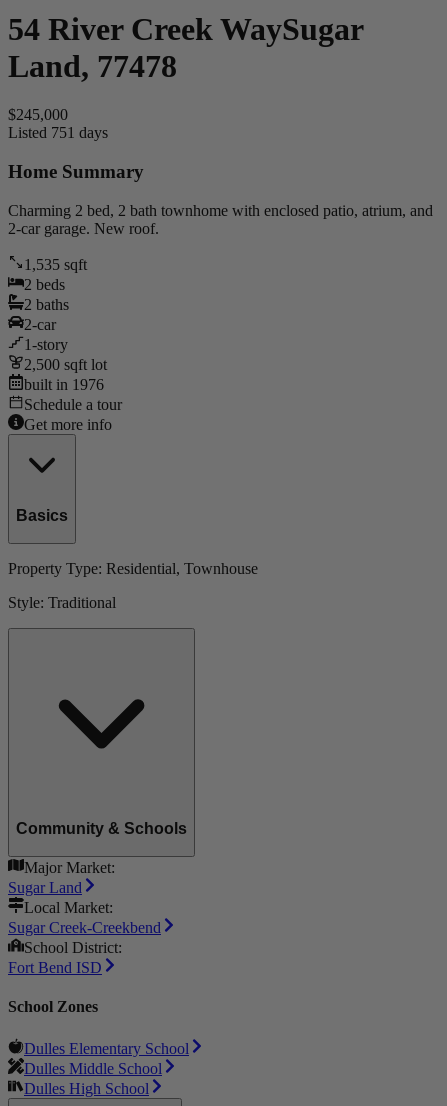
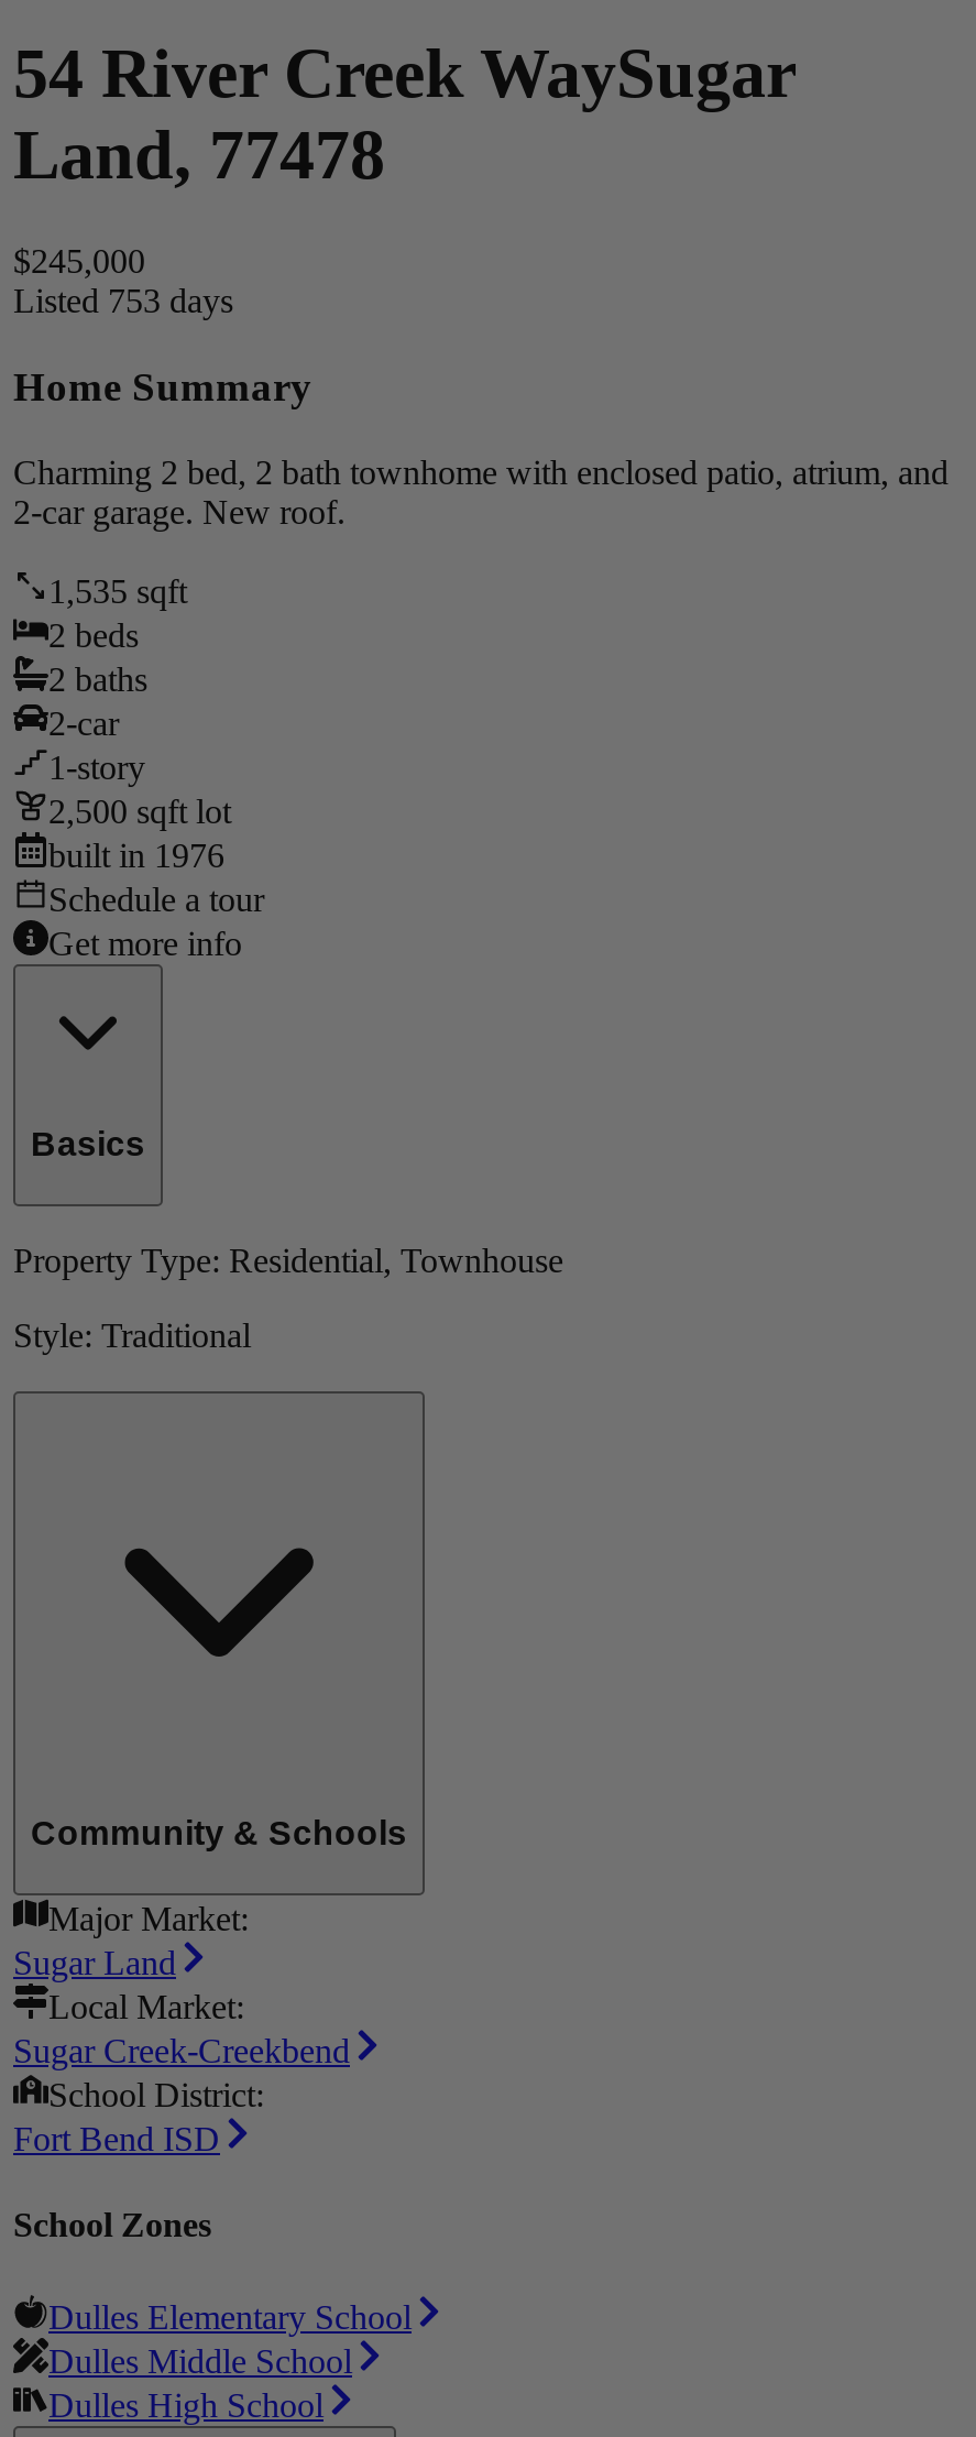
[8,124,108,141] Listed 751 days -> [13,282,233,320] Listed 753 days

